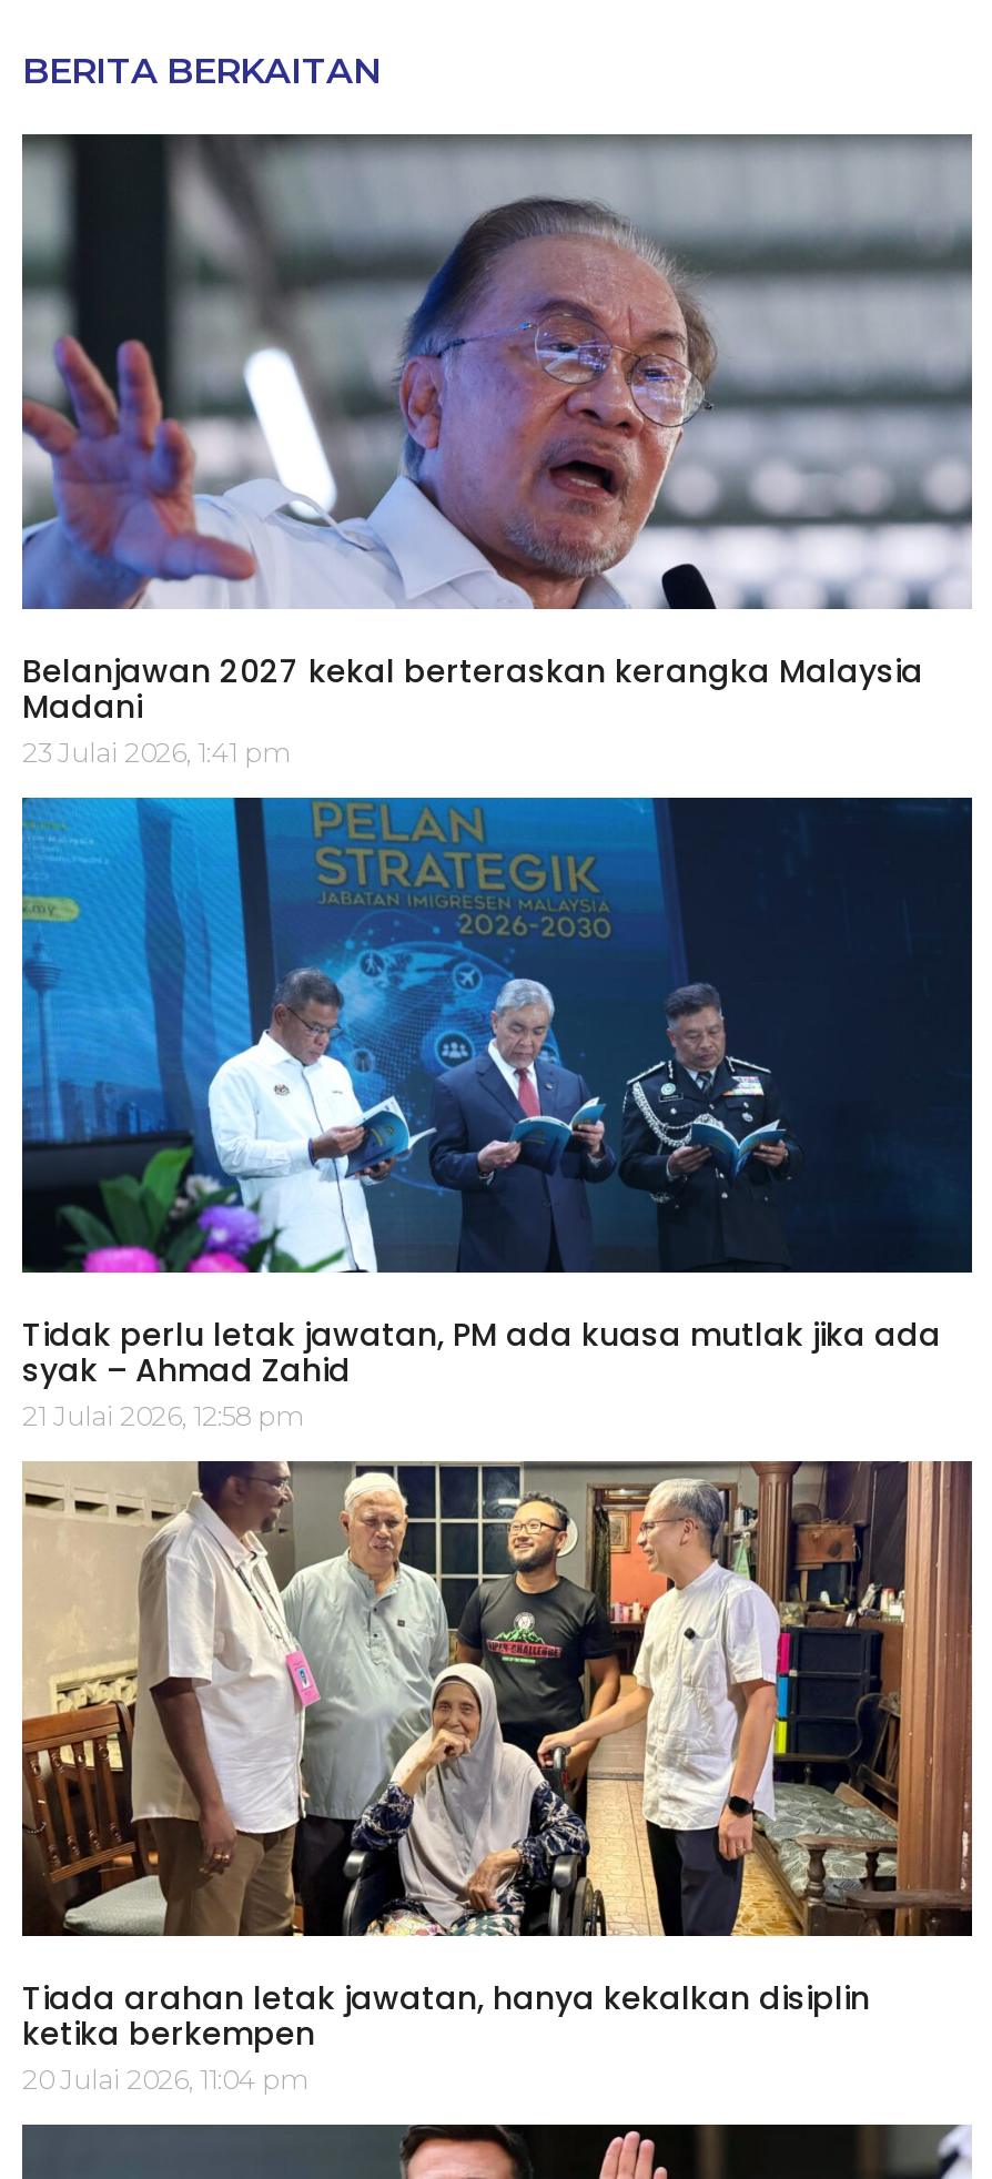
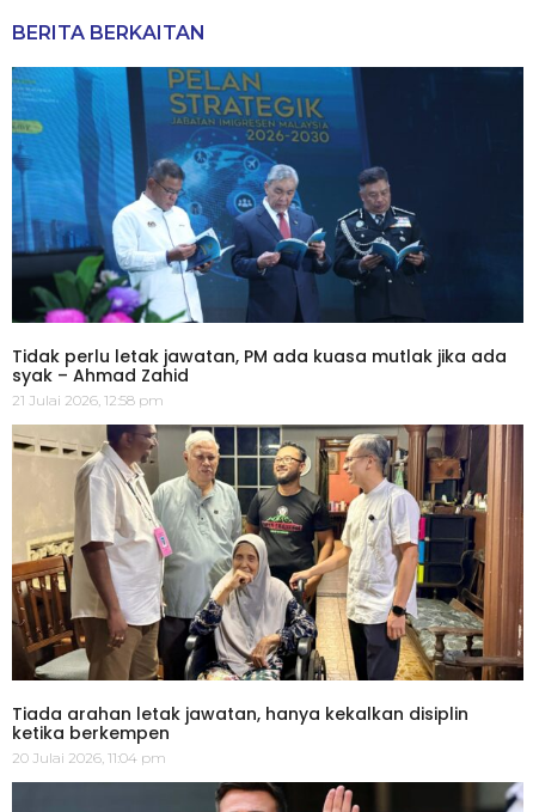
[20,131,972,769] [image] | Belanjawan 2027 kekal berteraskan kerangka Malaysia | Madani | 23 Julai 2026, 1:41 pm -> none

